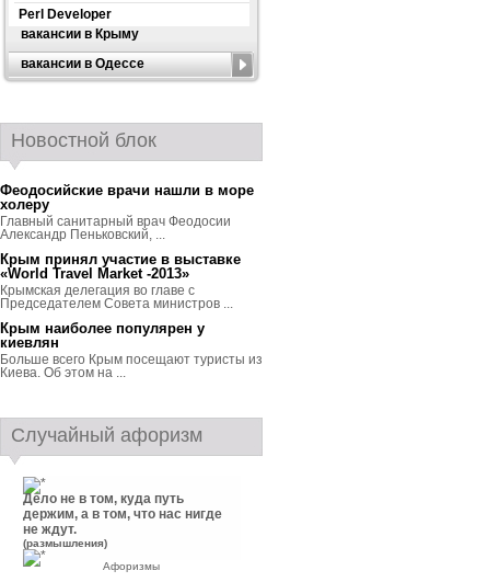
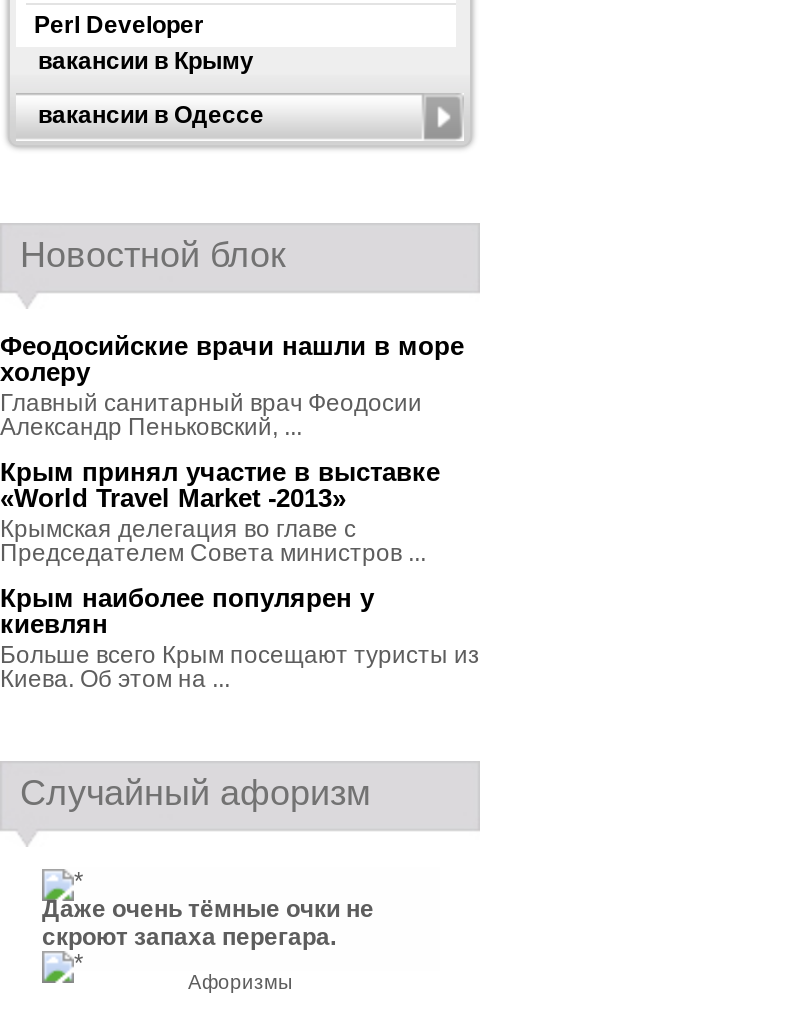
[23,491,222,549] Дело не в том, куда путь | держим, а в том, что нас нигде | не ждут. | (размышления) -> [42,895,374,951] Даже очень тёмные очки не | скроют запаха перегара.

